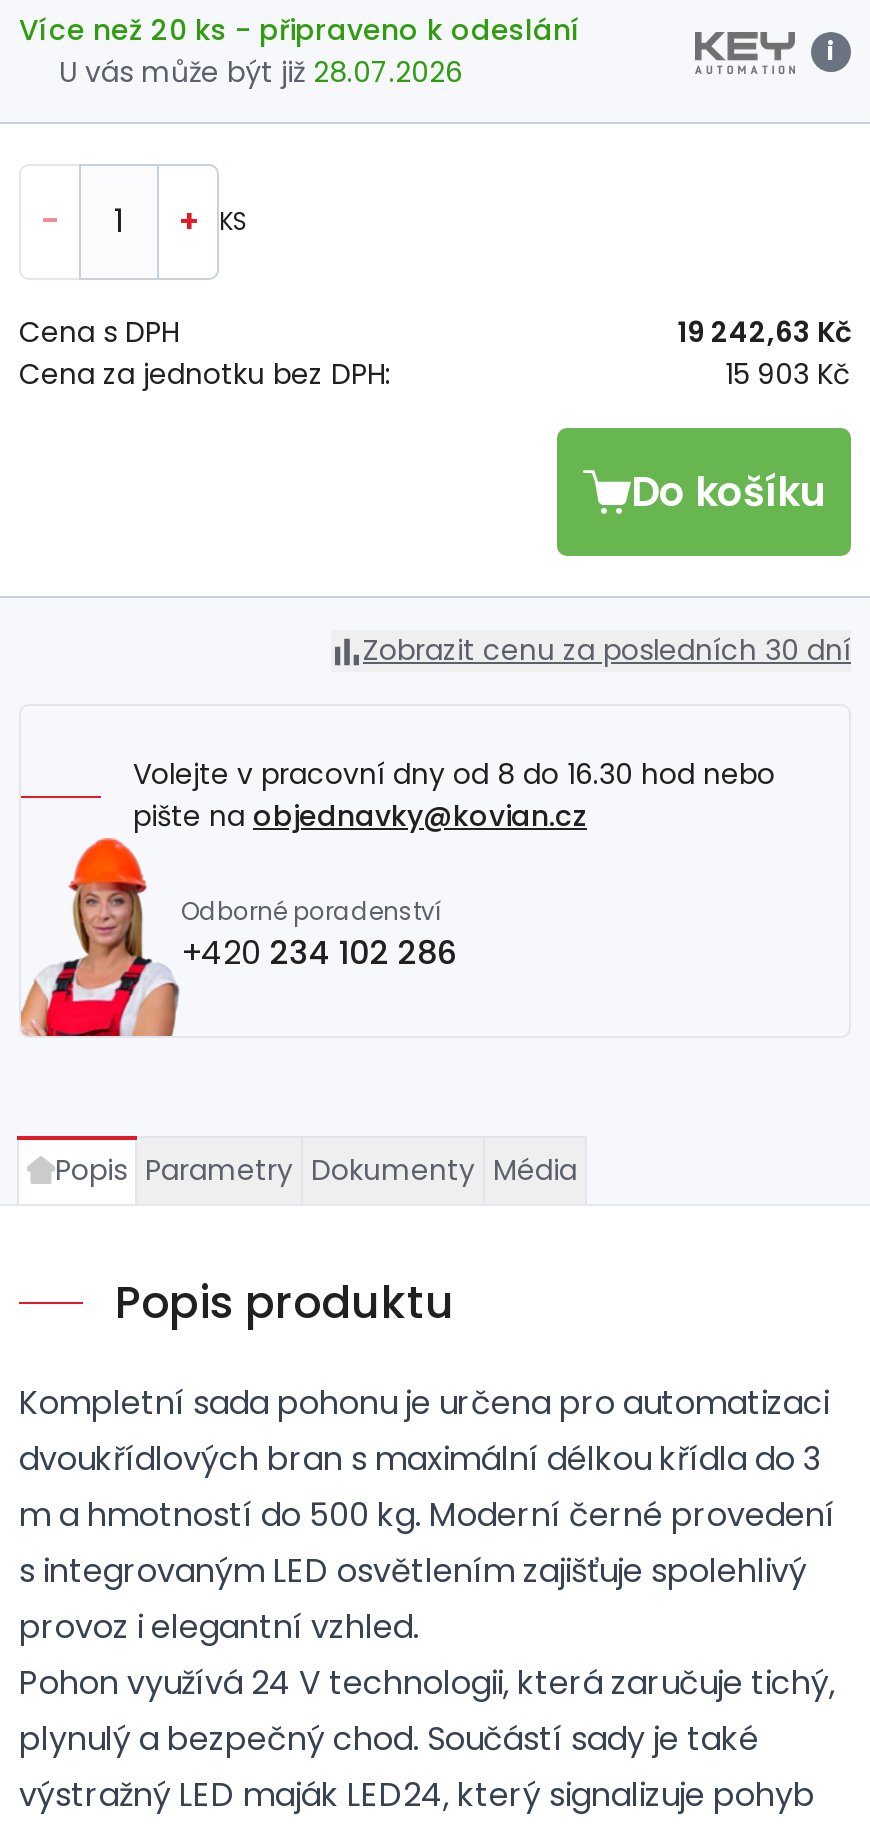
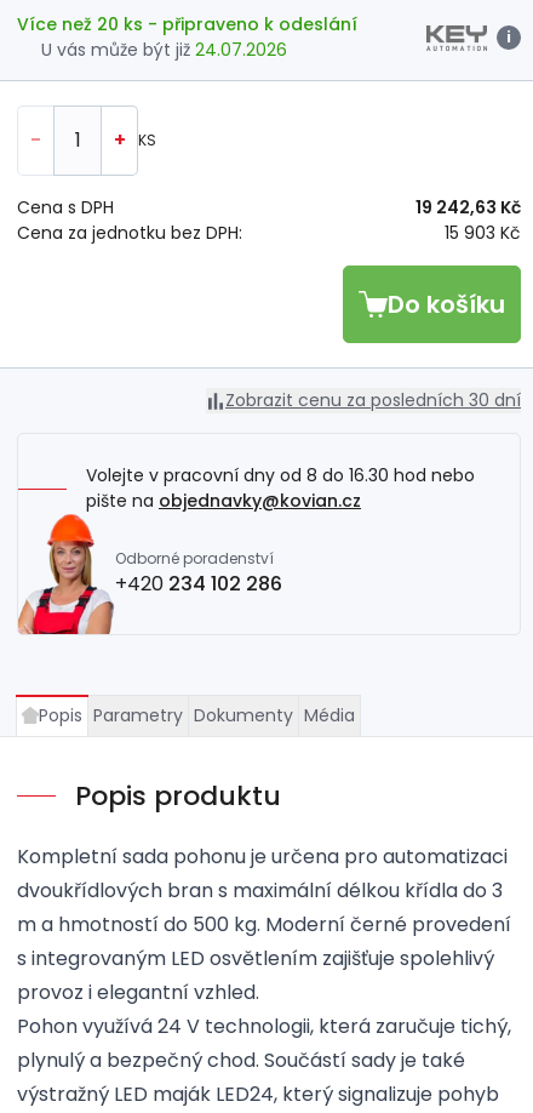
[59,52,463,92] U vás může být již 28.07.2026 -> [41,38,287,62] U vás může být již 24.07.2026

